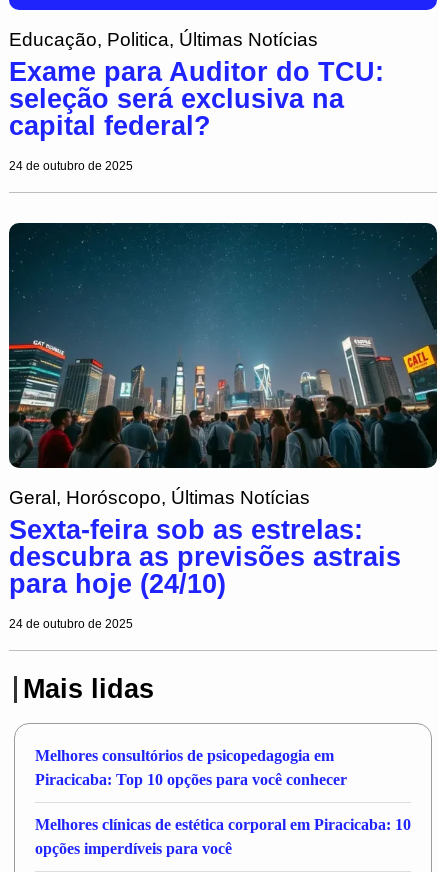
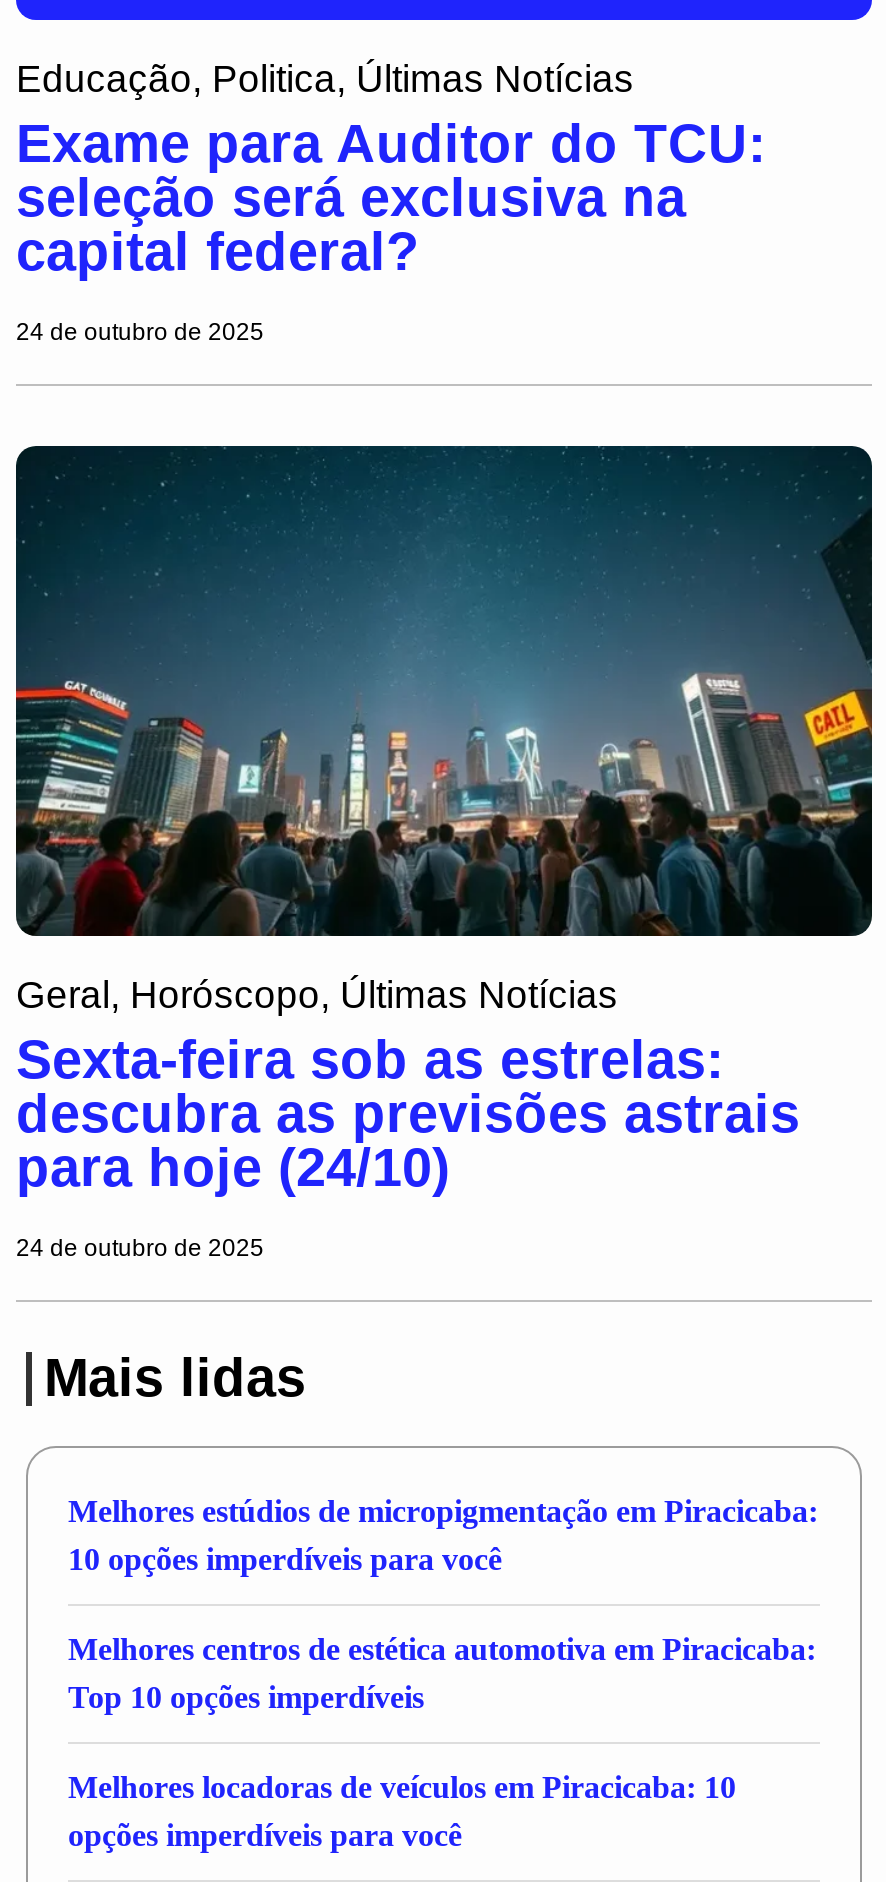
[35,747,411,833] Melhores consultórios de psicopedagogia em | Piracicaba: Top 10 opções para você conhecer | Melhores clínicas de estética corporal em Piracicaba: 10 -> [68,1493,818,1803] Melhores estúdios de micropigmentação em Piracicaba: | 10 opções imperdíveis para você | Melhores centros de estética automotiva em Piracicaba: | Top 10 opções imperdíveis | Melhores locadoras de veículos em Piracicaba: 10

